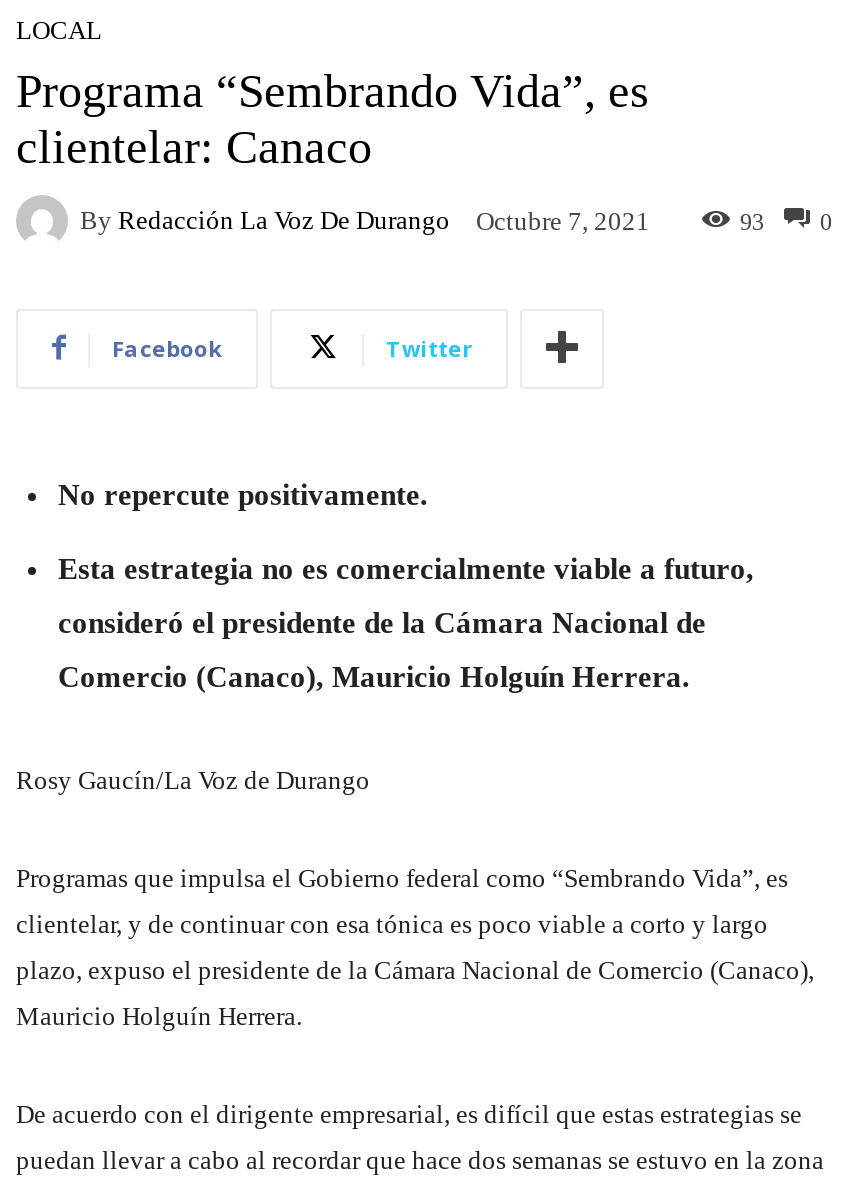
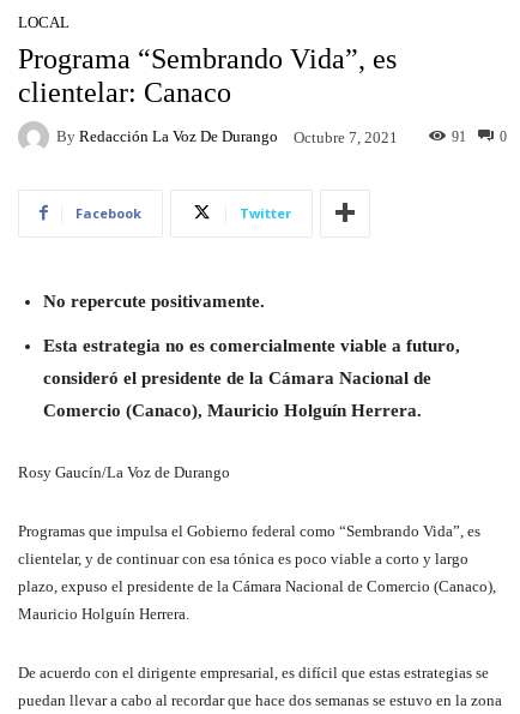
[740,207,832,235] 93 0 -> [452,128,507,145] 91 0

